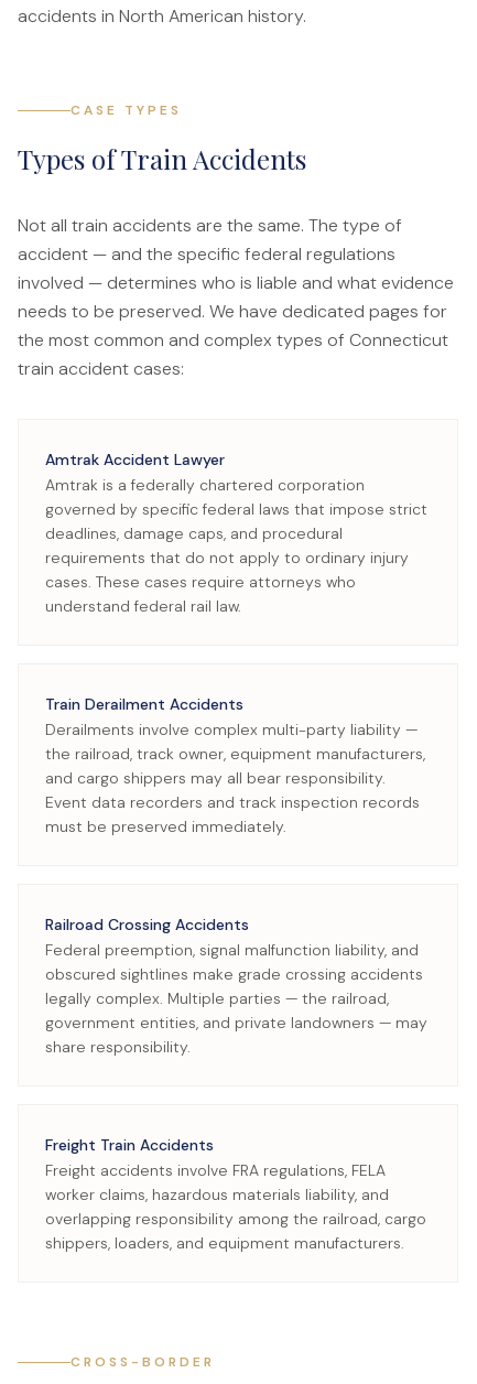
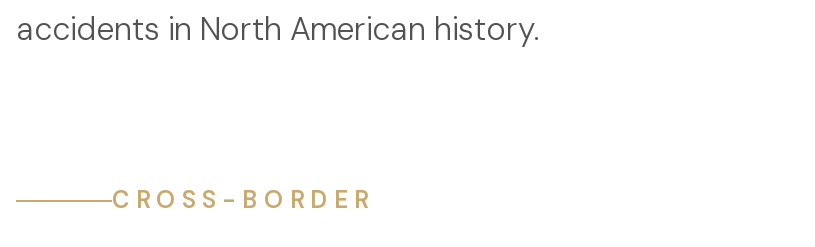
[18,101,454,380] CASE TYPES | Types of Train Accidents | Not all train accidents are the same. The type of | accident — and the specific federal regulations | involved — determines who is liable and what evidence | needs to be preserved. We have dedicated pages for | the most common and complex types of Connecticut | train accident cases: -> none
[45,450,427,616] Amtrak Accident Lawyer | Amtrak is a federally chartered corporation | governed by specific federal laws that impose strict | deadlines, damage caps, and procedural | requirements that do not apply to ordinary injury | cases. These cases require attorneys who | understand federal rail law. -> none
[45,694,425,836] Train Derailment Accidents | Derailments involve complex multi-party liability — | the railroad, track owner, equipment manufacturers, | and cargo shippers may all bear responsibility. | Event data recorders and track inspection records | must be preserved immediately. -> none
[45,915,427,1057] Railroad Crossing Accidents | Federal preemption, signal malfunction liability, and | obscured sightlines make grade crossing accidents | legally complex. Multiple parties — the railroad, | government entities, and private landowners — may | share responsibility. -> none
[45,1135,426,1253] Freight Train Accidents | Freight accidents involve FRA regulations, FELA | worker claims, hazardous materials liability, and | overlapping responsibility among the railroad, cargo | shippers, loaders, and equipment manufacturers. -> none

